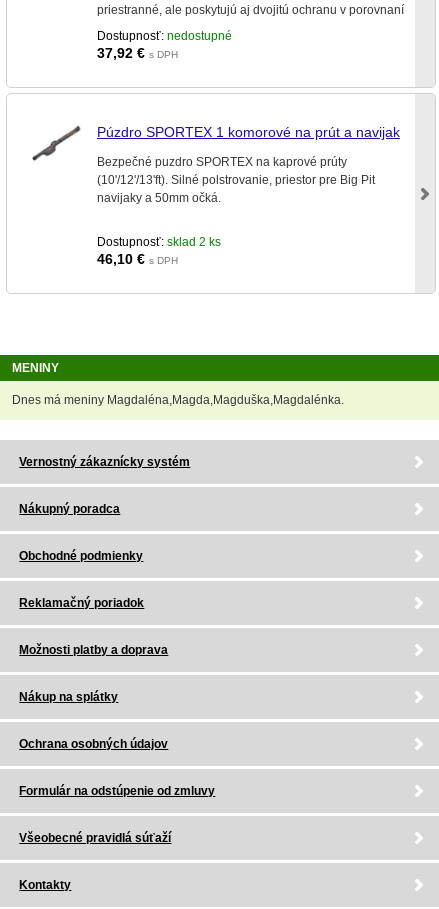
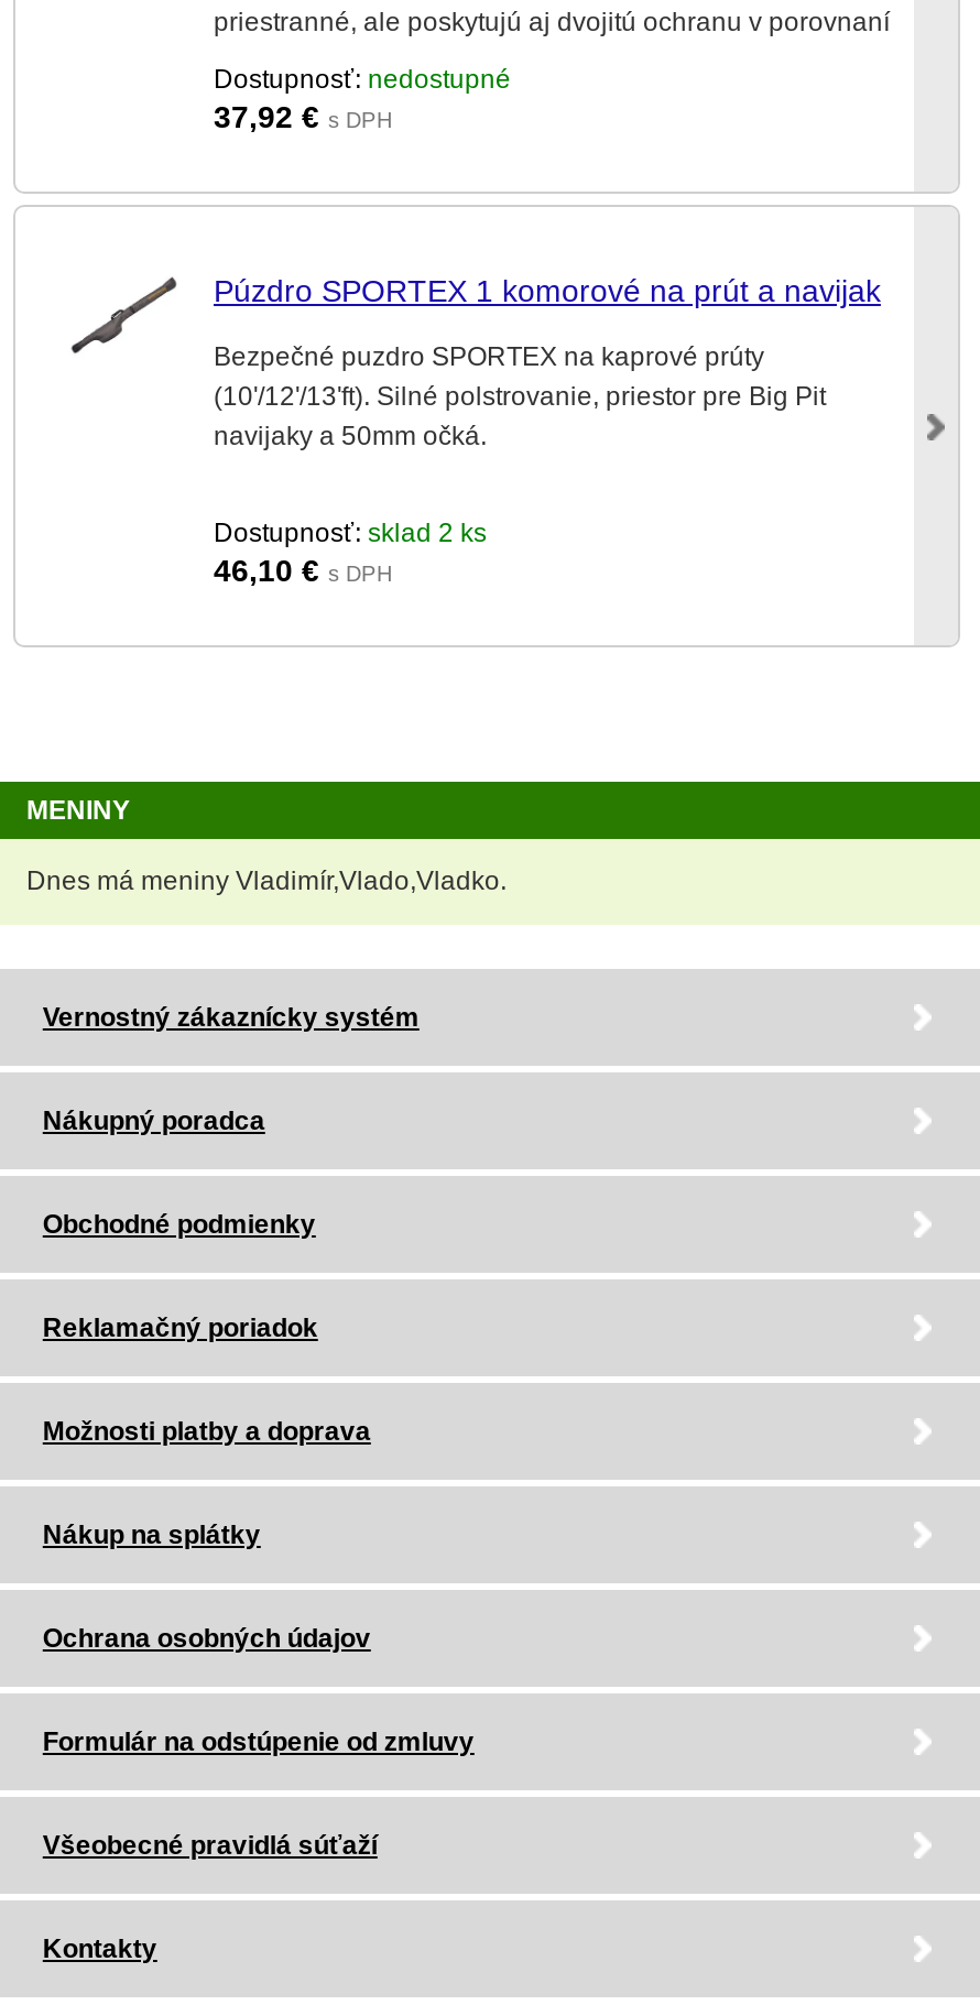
[12,393,344,407] Dnes má meniny Magdaléna,Magda,Magduška,Magdalénka. -> [26,865,507,896] Dnes má meniny Vladimír,Vlado,Vladko.

